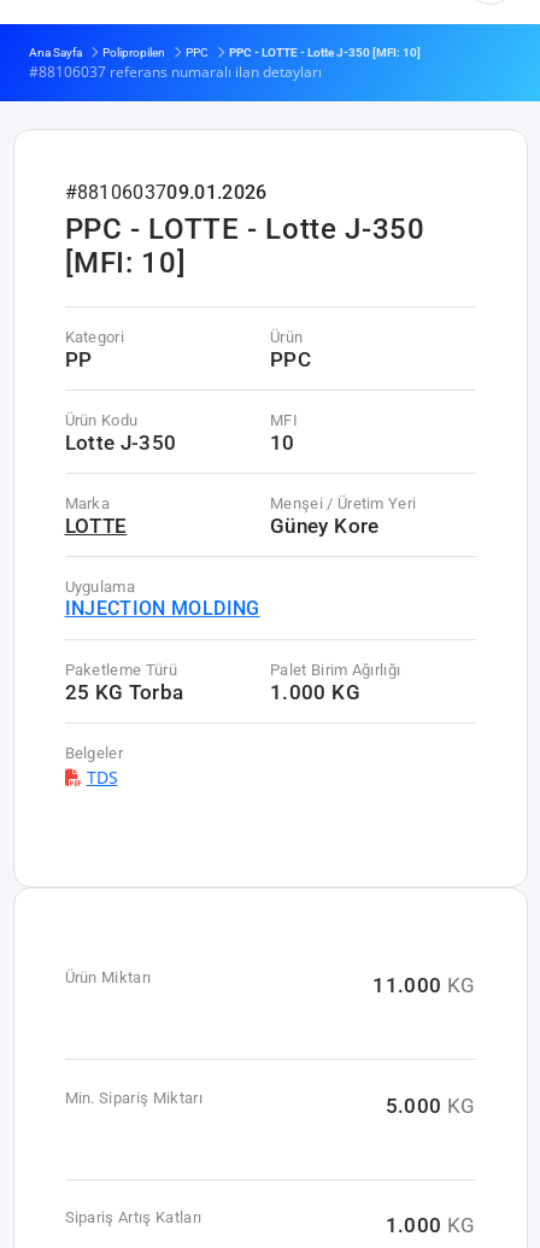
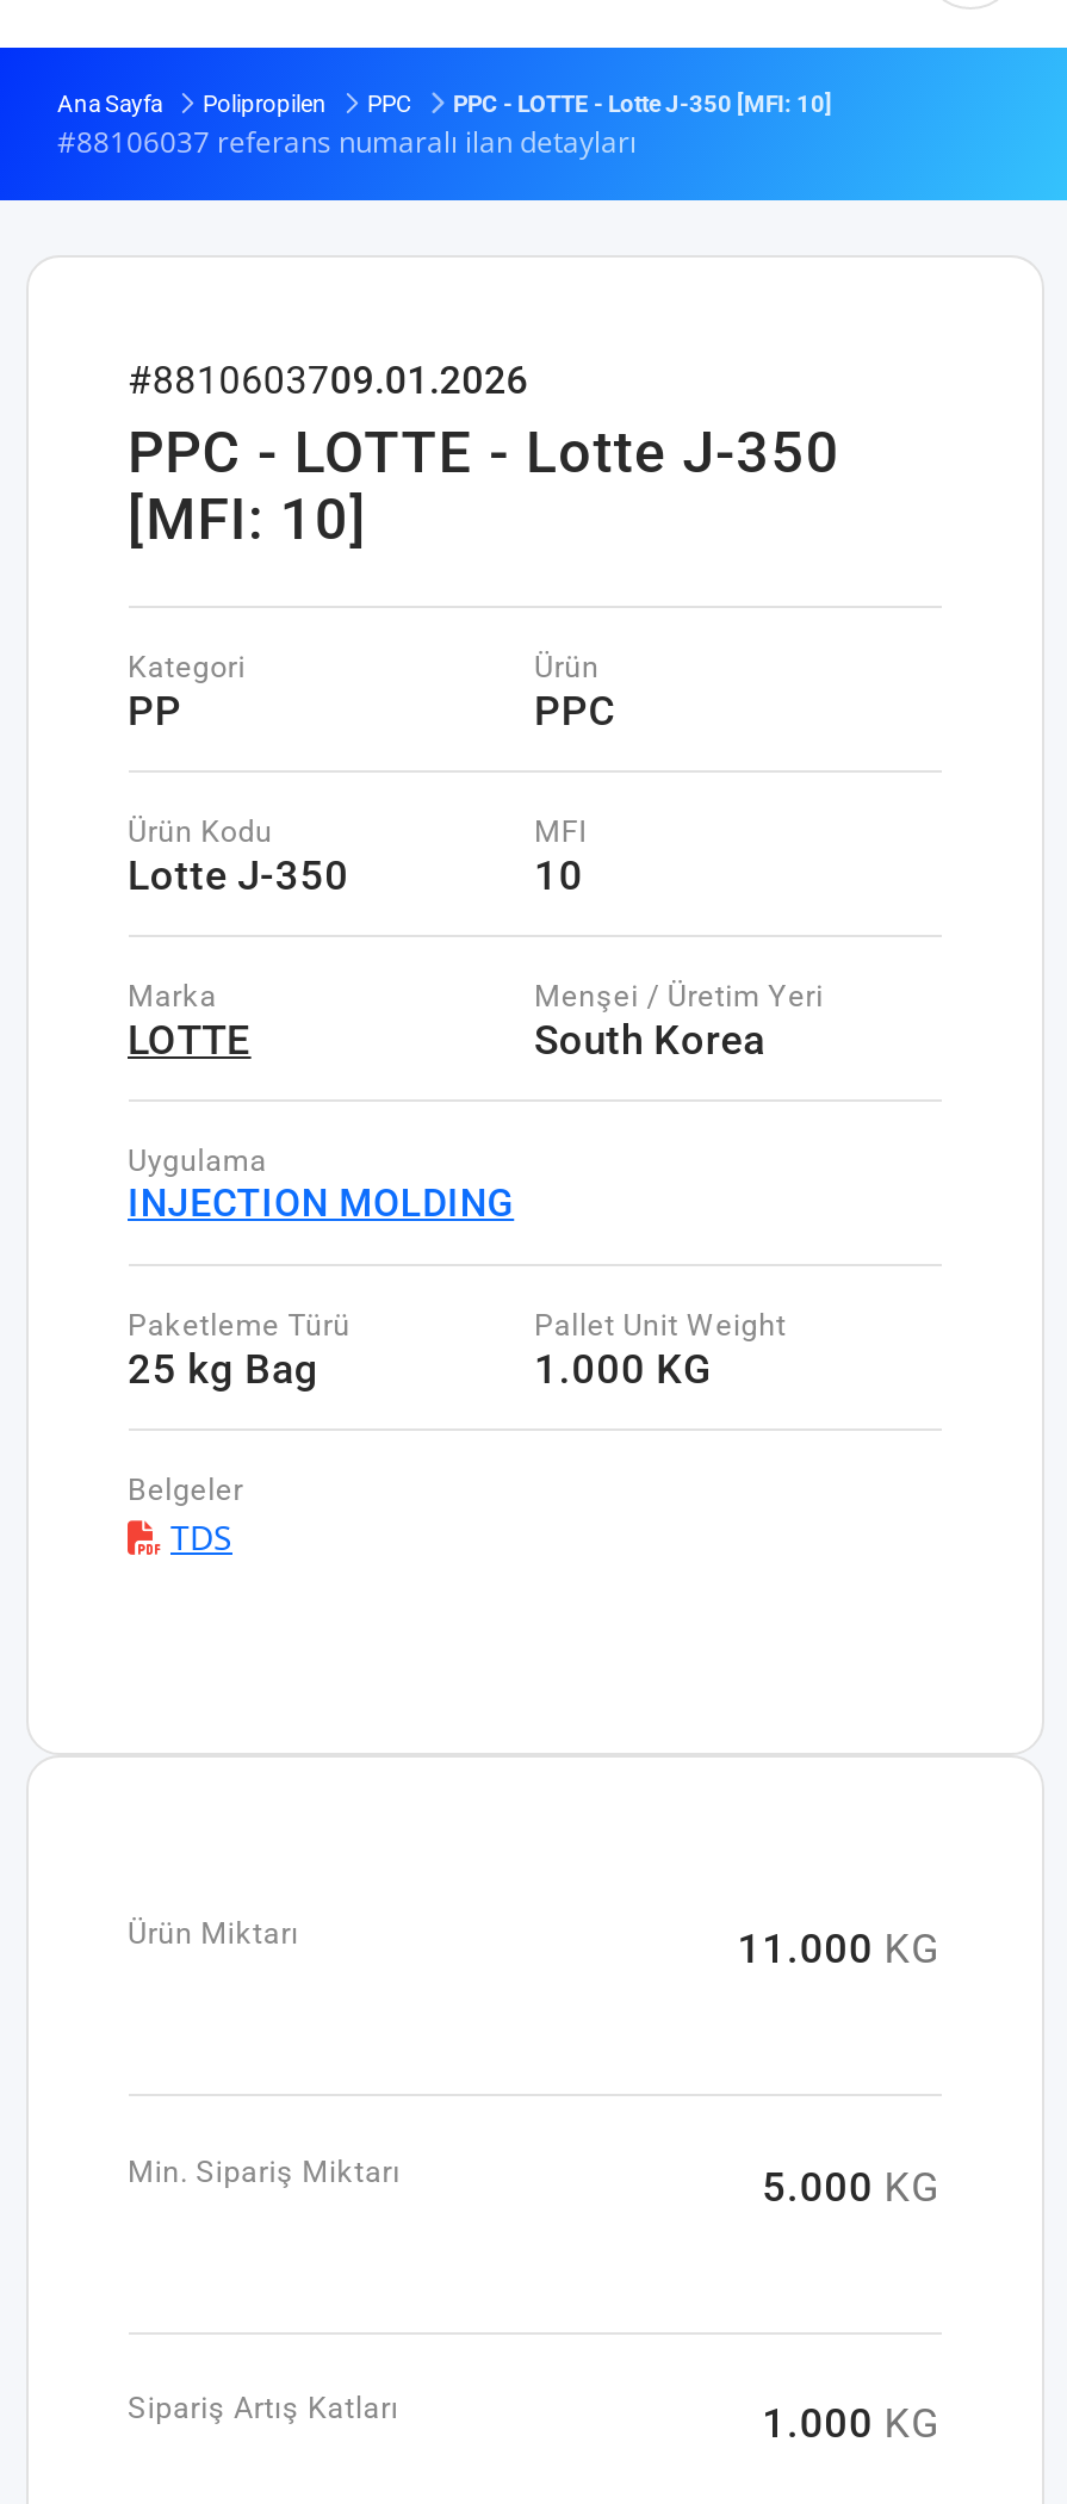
[270,514,379,538] Güney Kore -> [534,1016,765,1064] South Korea
[270,661,401,679] Palet Birim Ağırlığı -> [534,1307,786,1343] Pallet Unit Weight
[64,680,184,704] 25 KG Torba -> [128,1345,319,1393] 25 kg Bag

